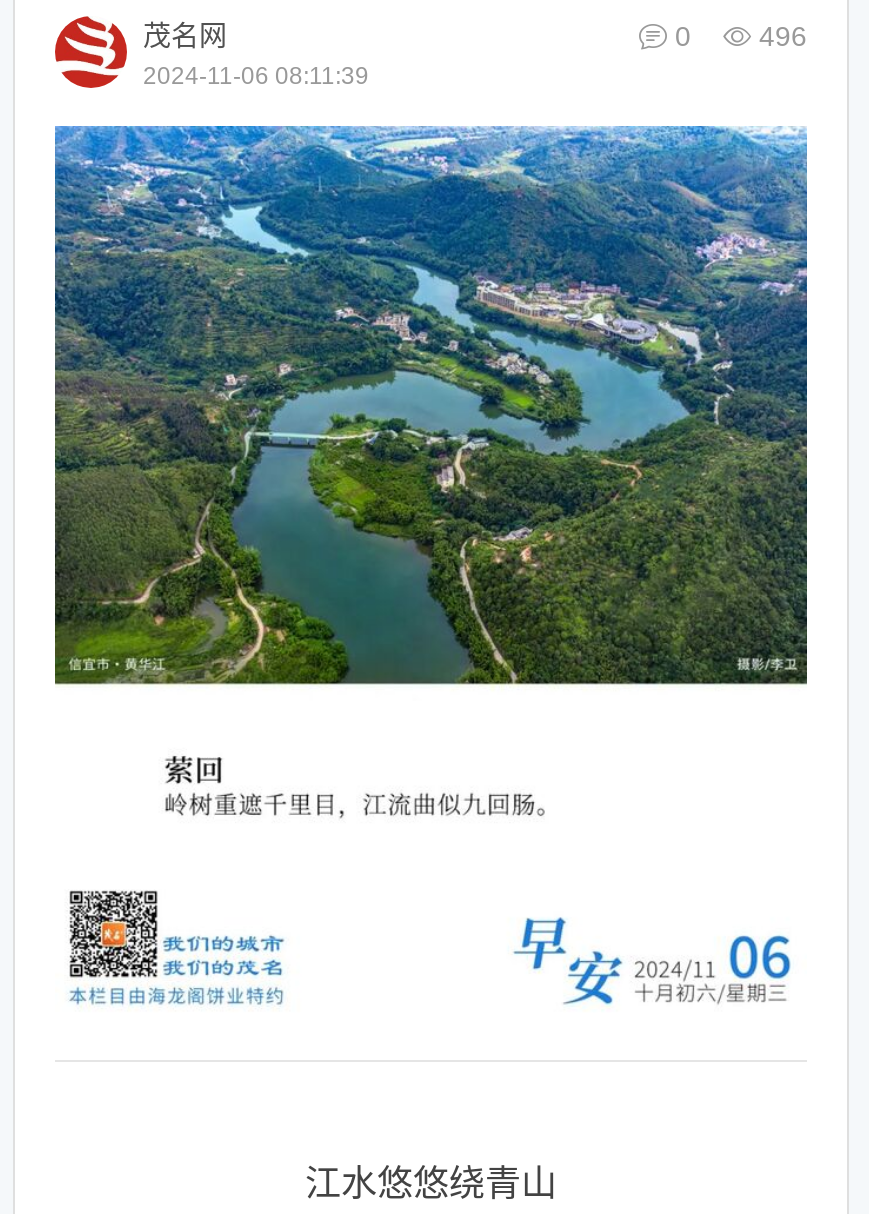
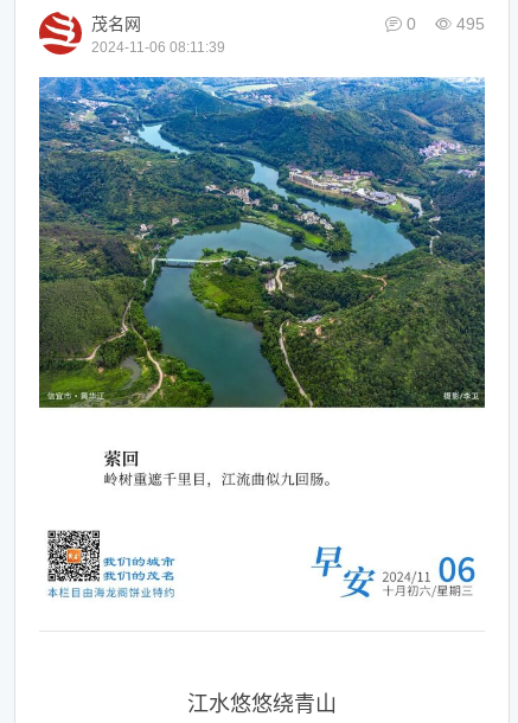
[667,20,807,52] 0 496 -> [402,14,485,33] 0 495

